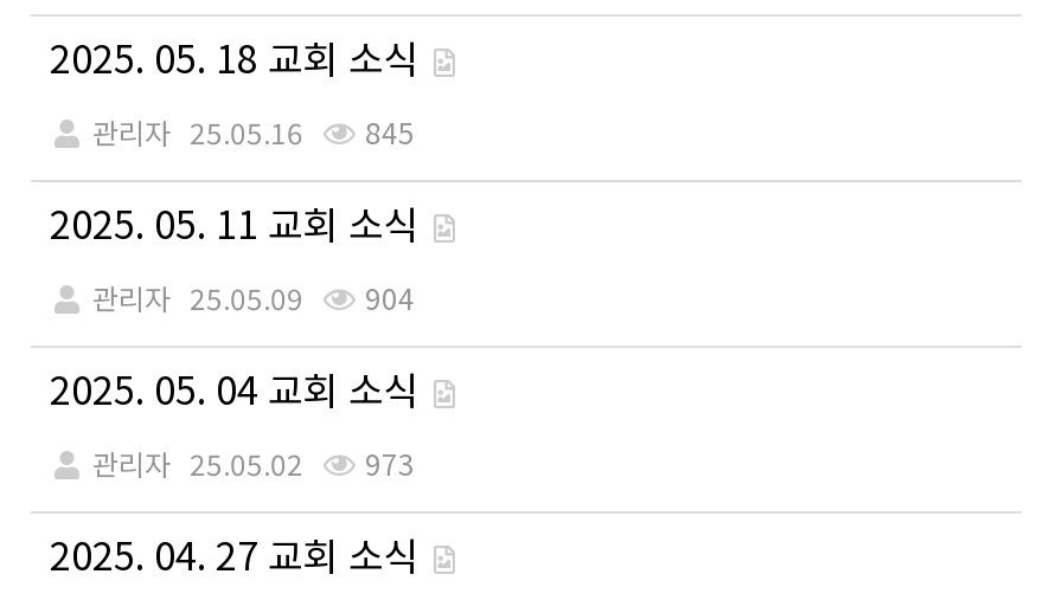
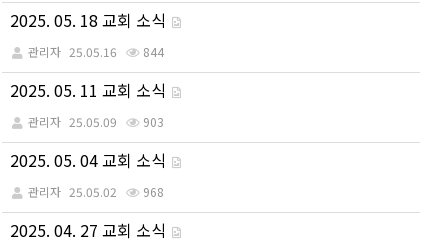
[92,112,415,152] 관리자 25.05.16 845 -> [28,43,164,60] 관리자 25.05.16 844
[92,277,415,318] 관리자 25.05.09 904 -> [28,113,164,130] 관리자 25.05.09 903
[92,443,415,483] 관리자 25.05.02 973 -> [28,183,164,200] 관리자 25.05.02 968

